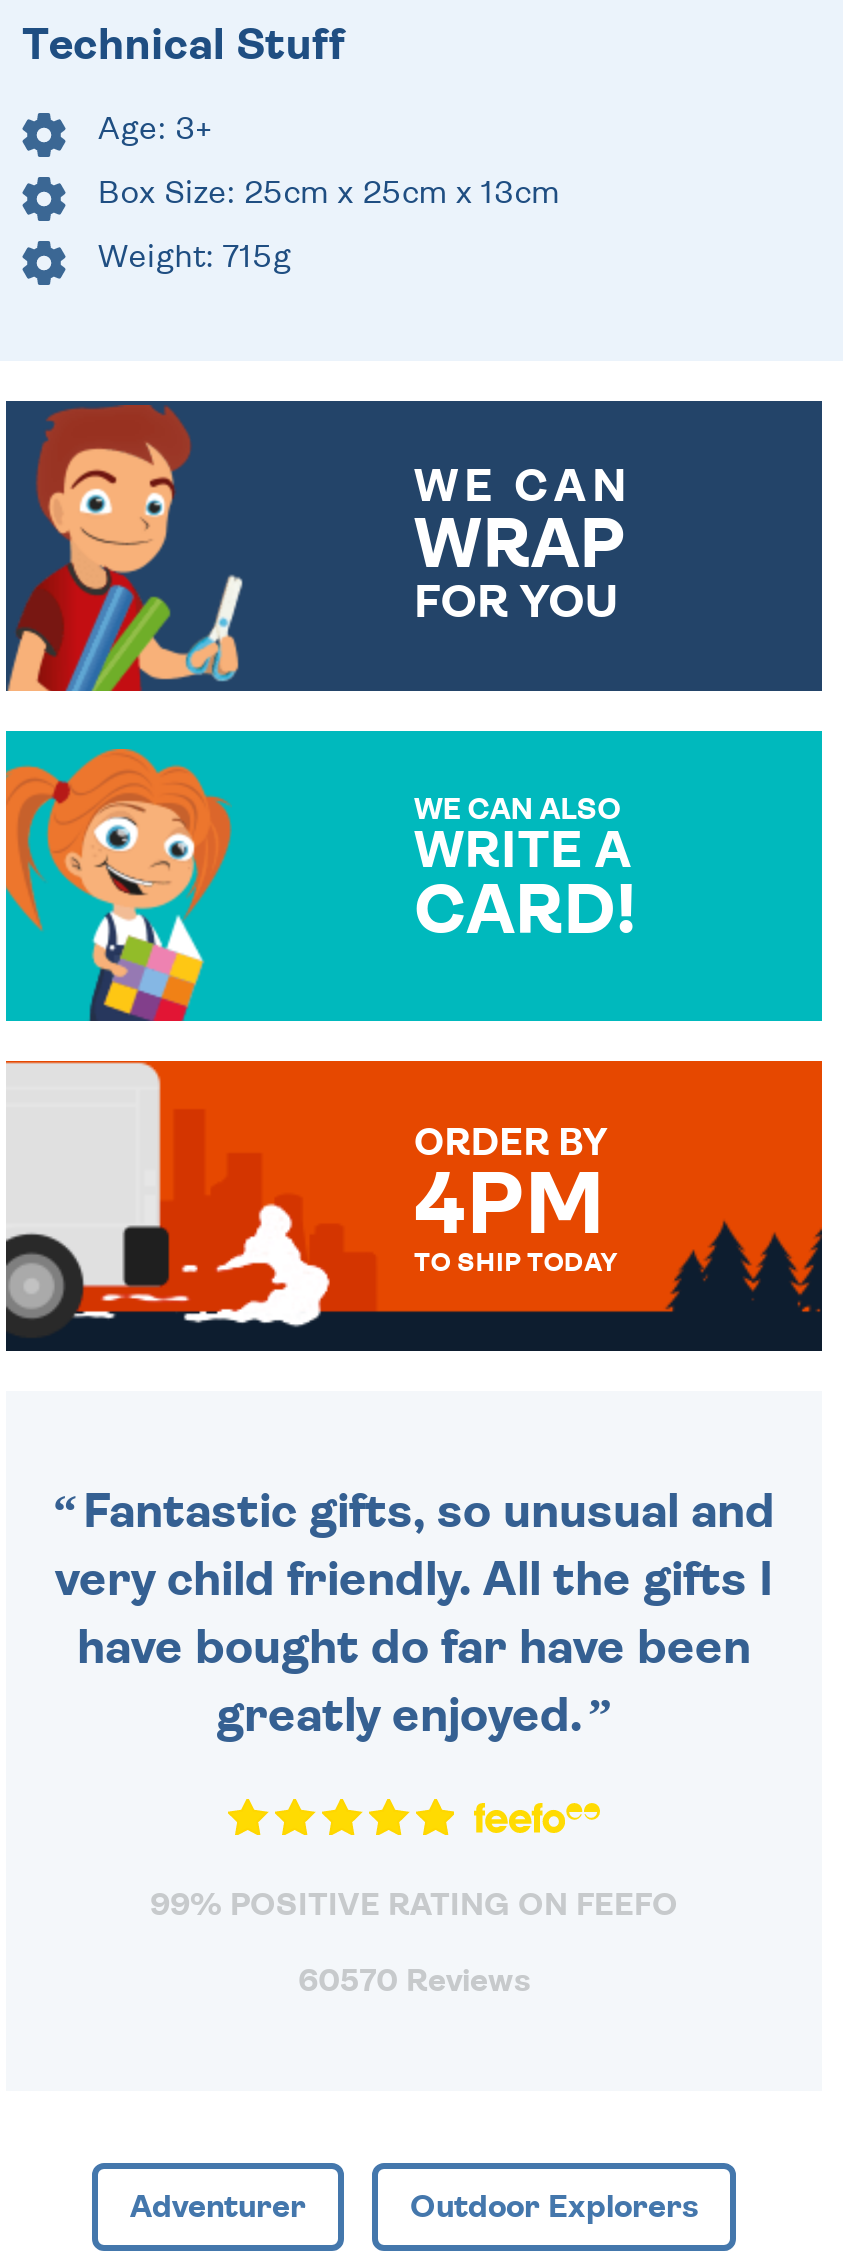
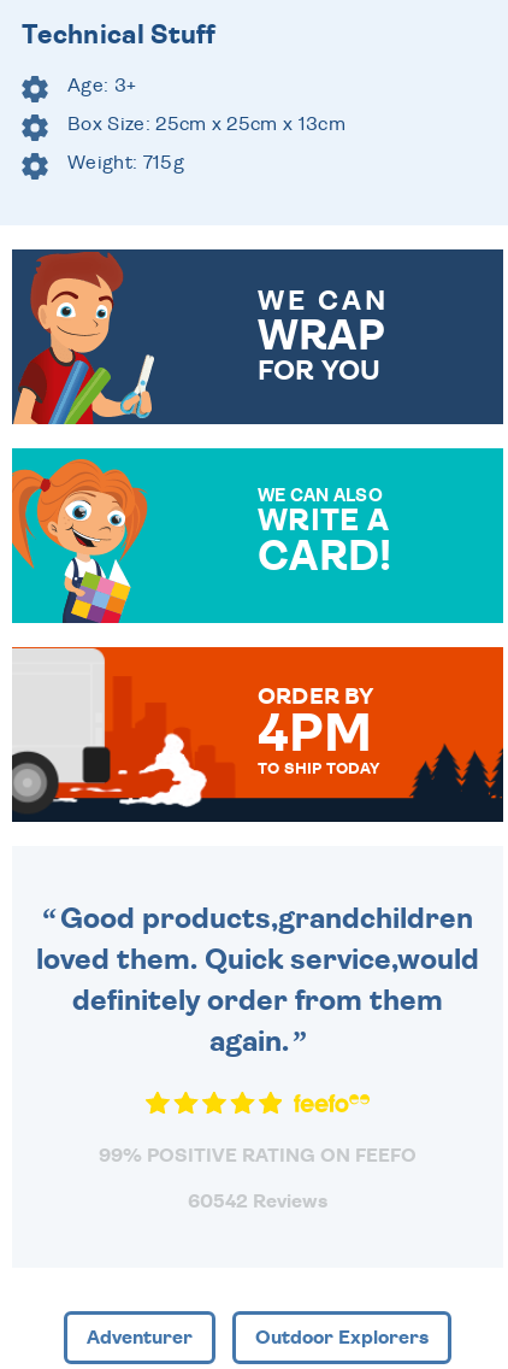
[55,1489,775,1741] Fantastic gifts, so unusual and | very child friendly. All the gifts I | have bought do far have been | greatly enjoyed. -> [36,905,479,1057] Good products,grandchildren | loved them. Quick service,would | definitely order from them | again.
[298,1965,530,1997] 60570 Reviews -> [188,1192,327,1211] 60542 Reviews

